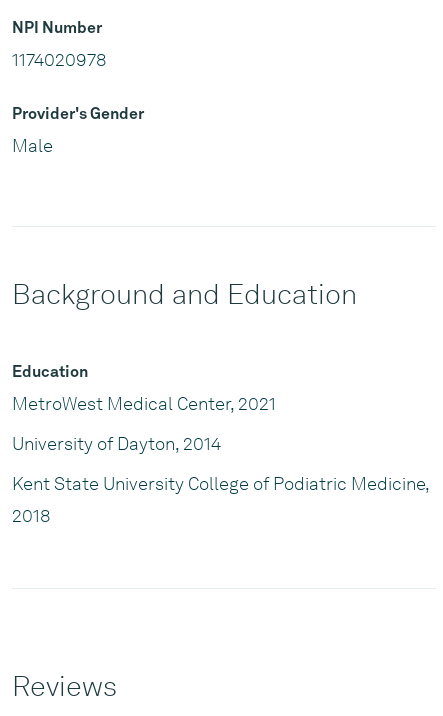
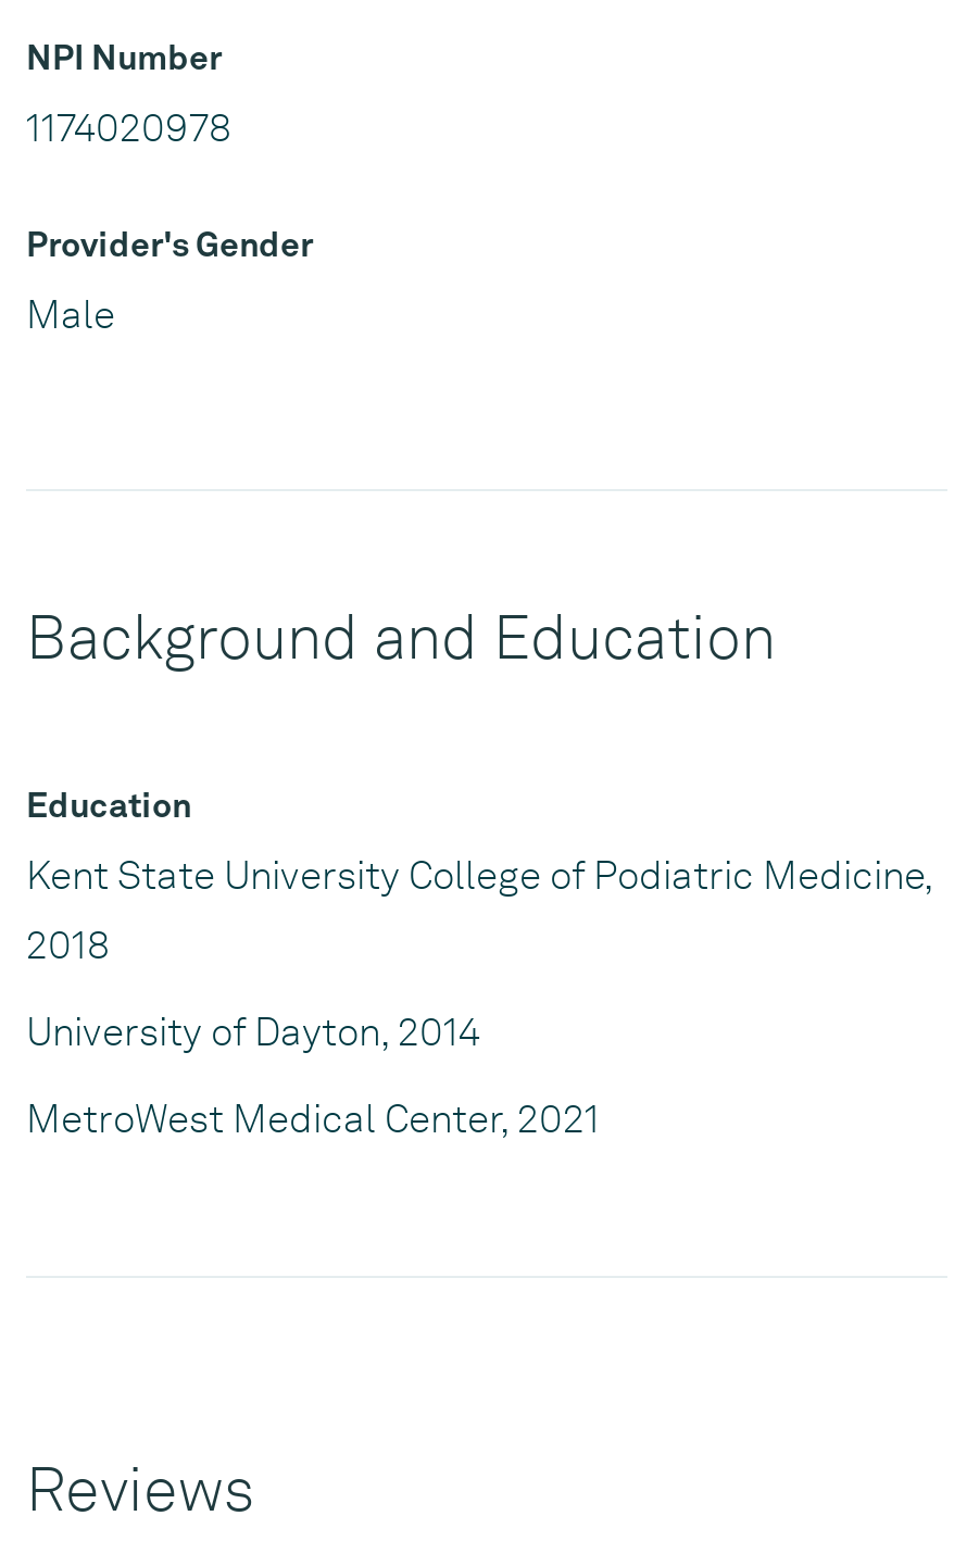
moved [12,393,276,454] -> [26,1008,600,1141]: MetroWest Medical Center, 2021 | University of Dayton, 2014
moved [12,473,429,526] -> [26,852,932,967]: Kent State University College of Podiatric Medicine, | 2018

